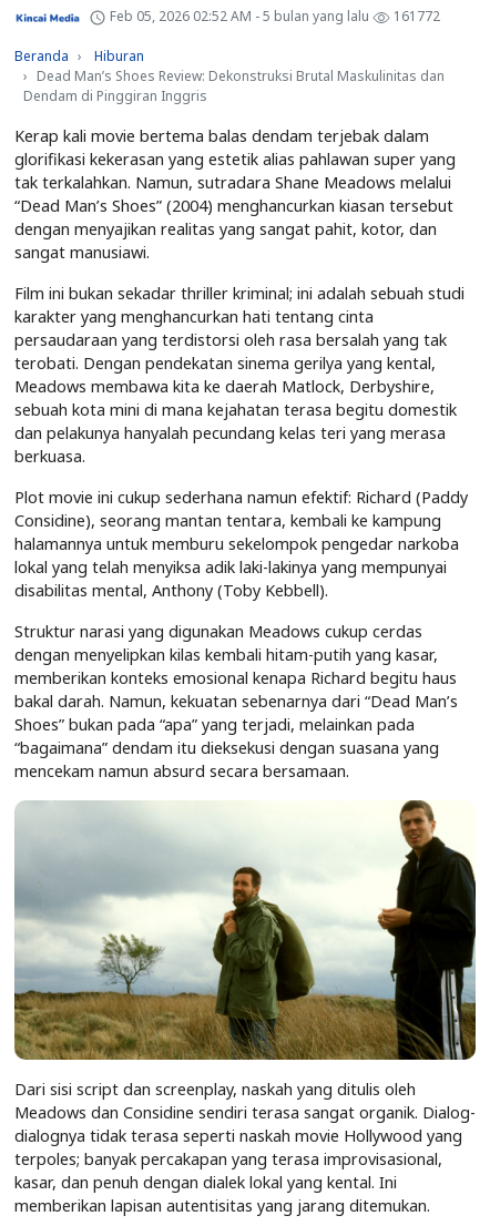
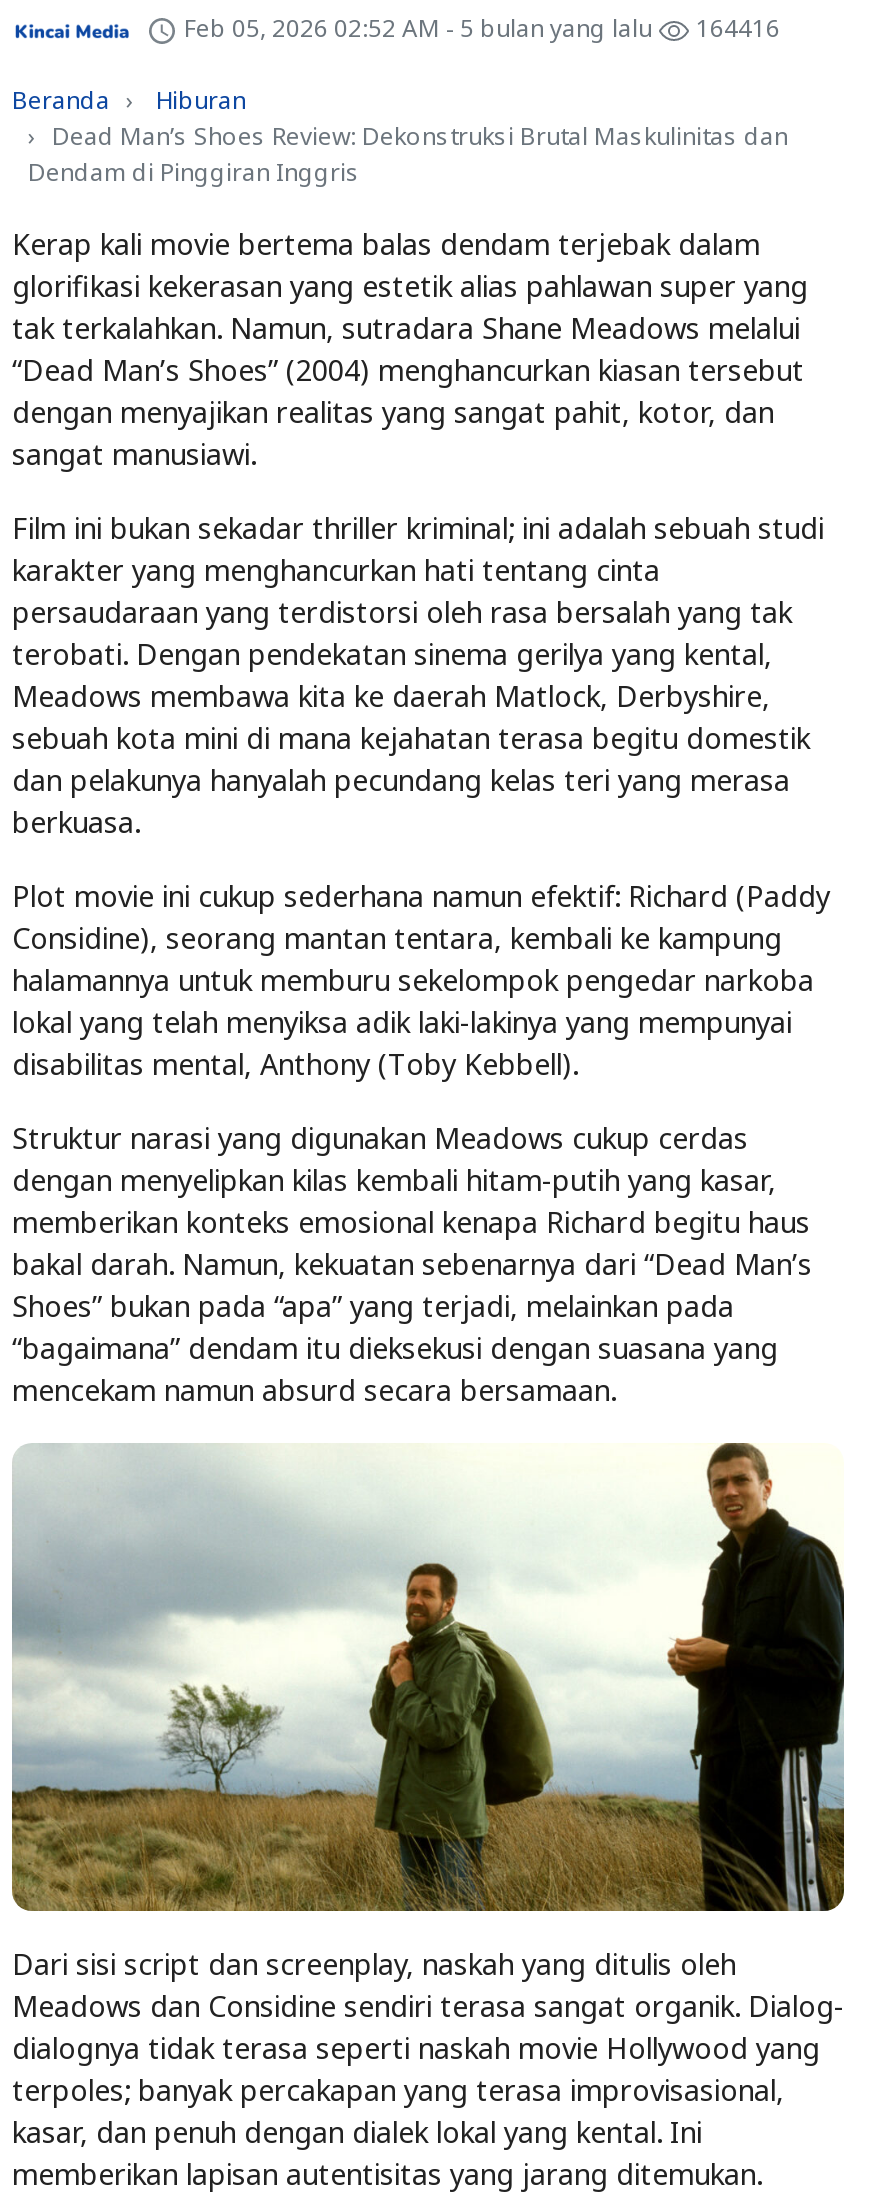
[106,6,440,25] Feb 05, 2026 02:52 AM - 5 bulan yang lalu 161772 -> [178,11,780,45] Feb 05, 2026 02:52 AM - 5 bulan yang lalu 164416

